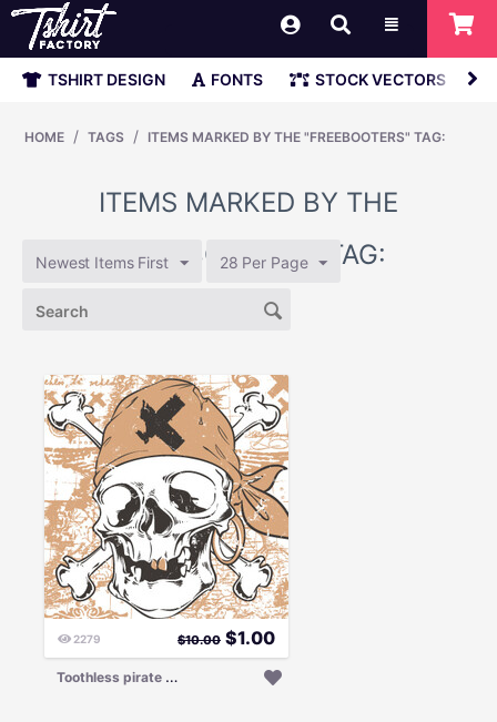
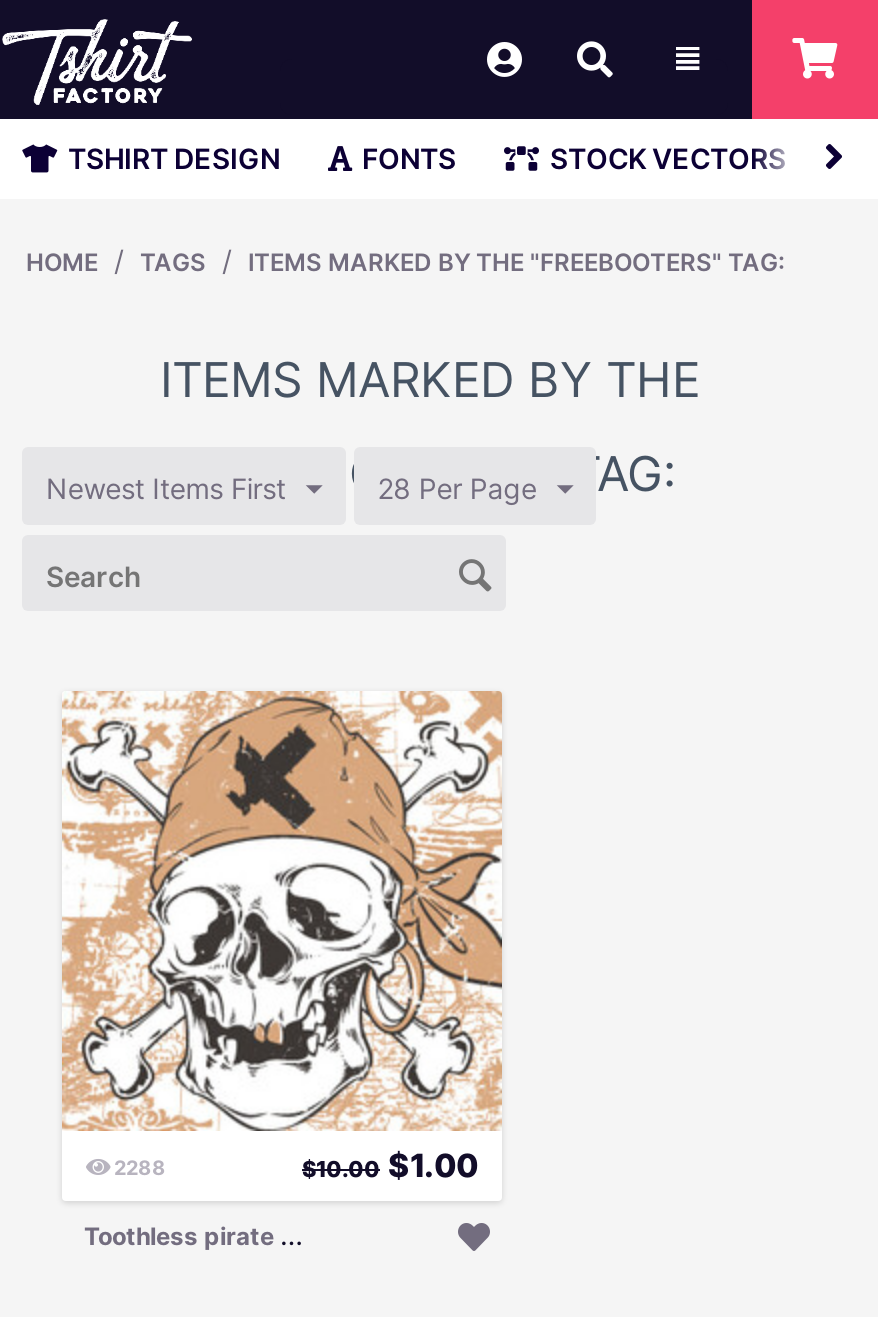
[71,632,101,645] 2279 -> [110,1155,166,1179] 2288

